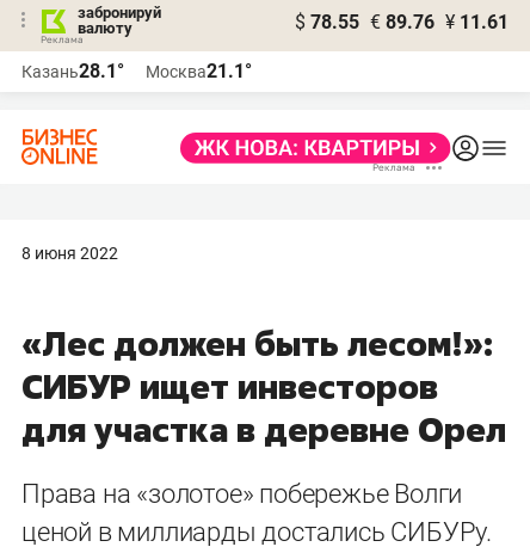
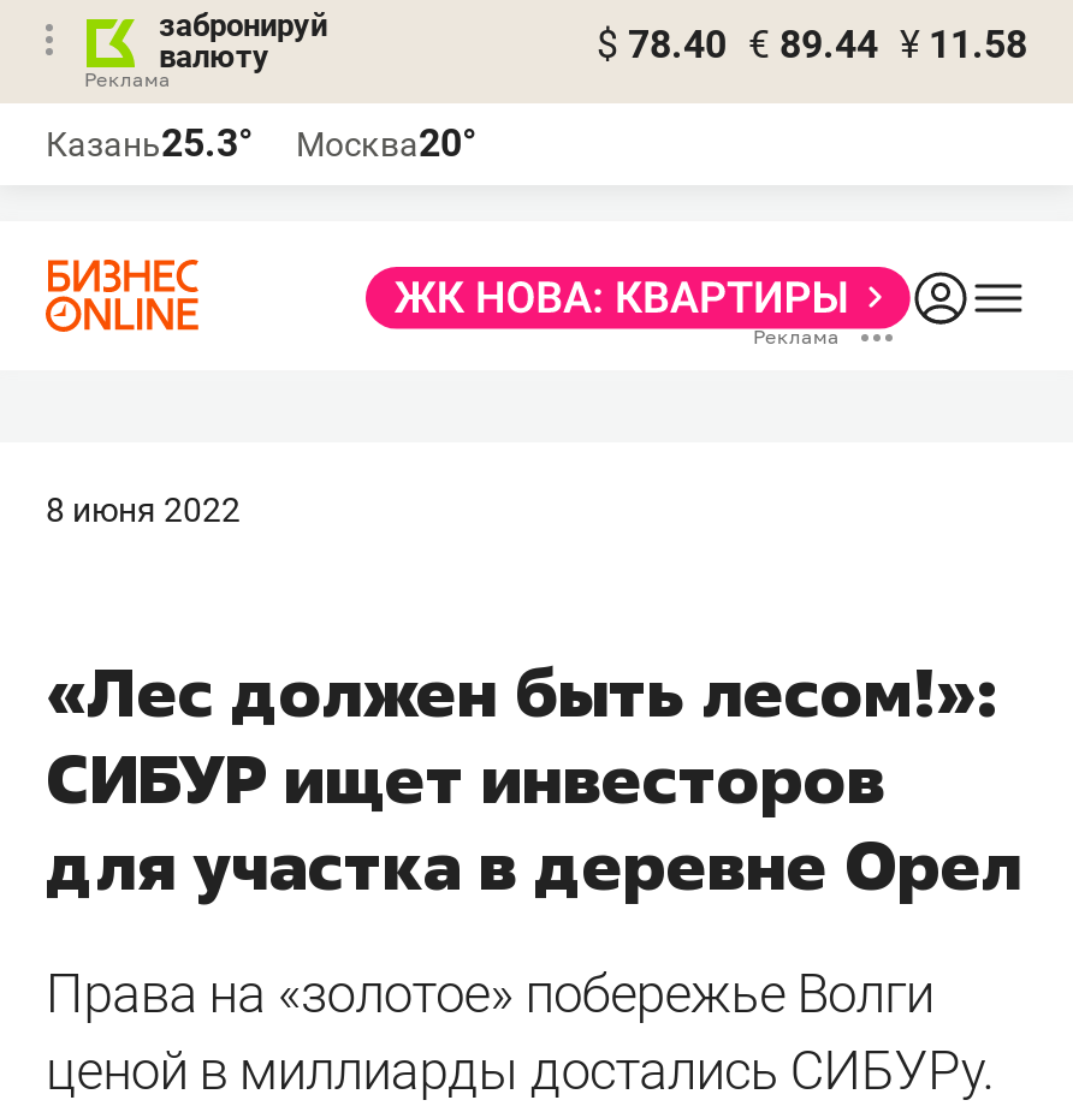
[295,11,509,33] $ 78.55 € 89.76 ¥ 11.61 -> [597,22,1027,67] $ 78.40 € 89.44 ¥ 11.58
[21,60,124,82] Казань28.1° -> [46,120,253,166] Казань25.3°
[146,60,252,82] Москва21.1° -> [296,120,476,166] Москва20°

